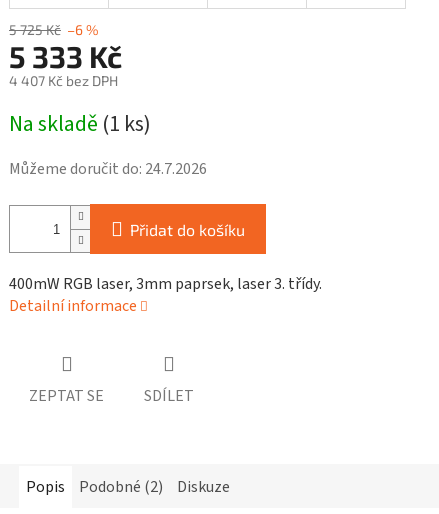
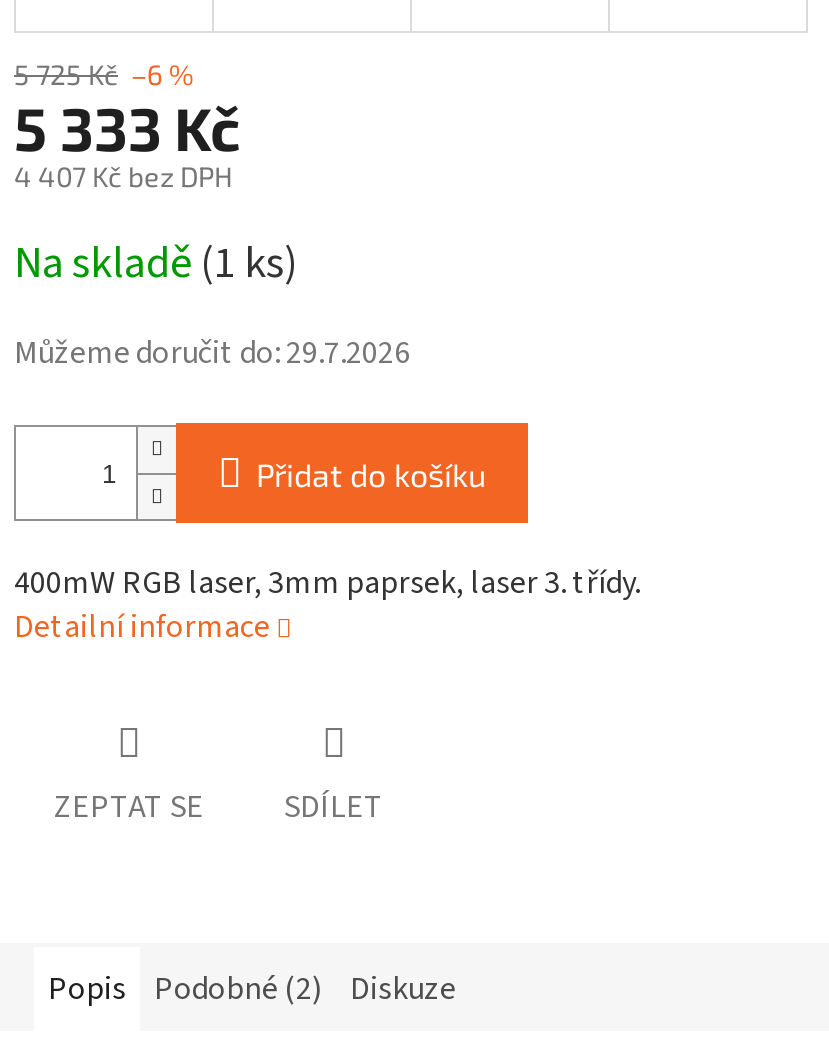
[9,158,207,180] Můžeme doručit do: 24.7.2026 -> [14,332,410,376] Můžeme doručit do: 29.7.2026

